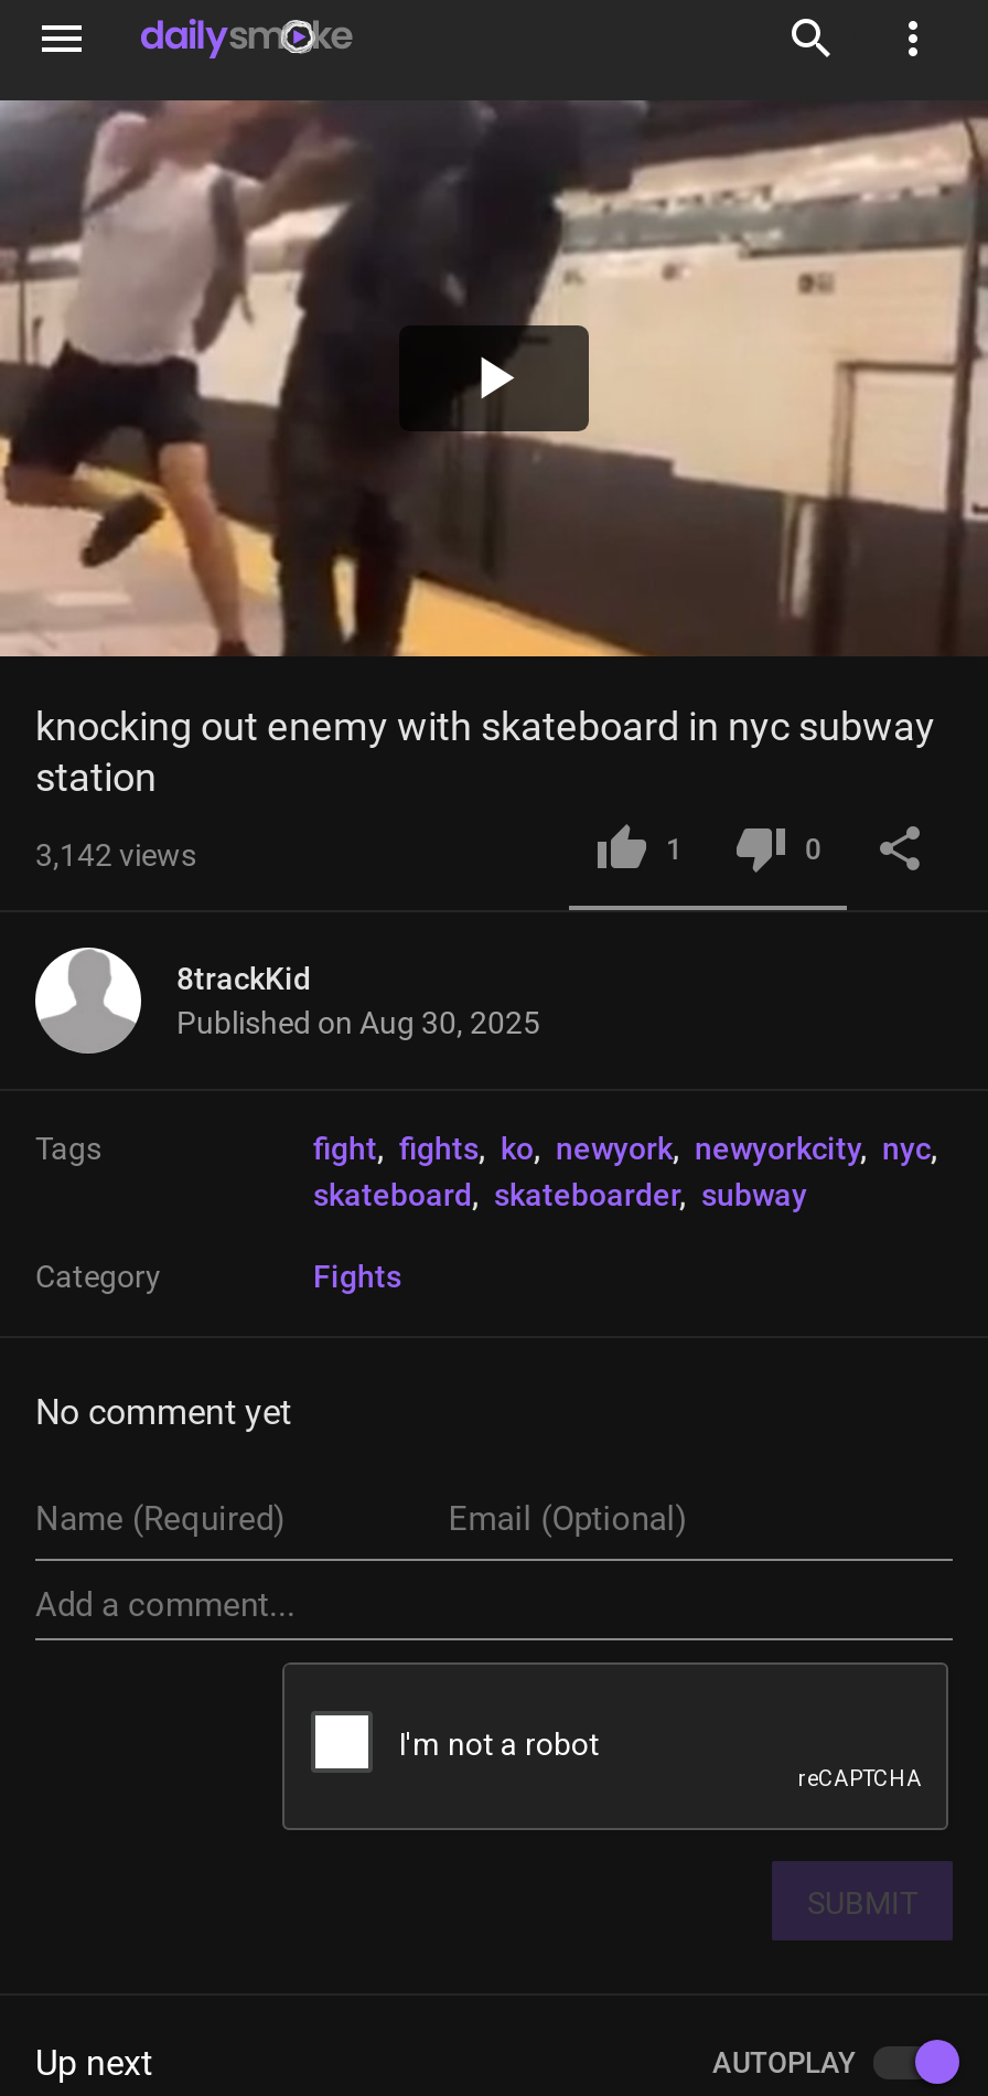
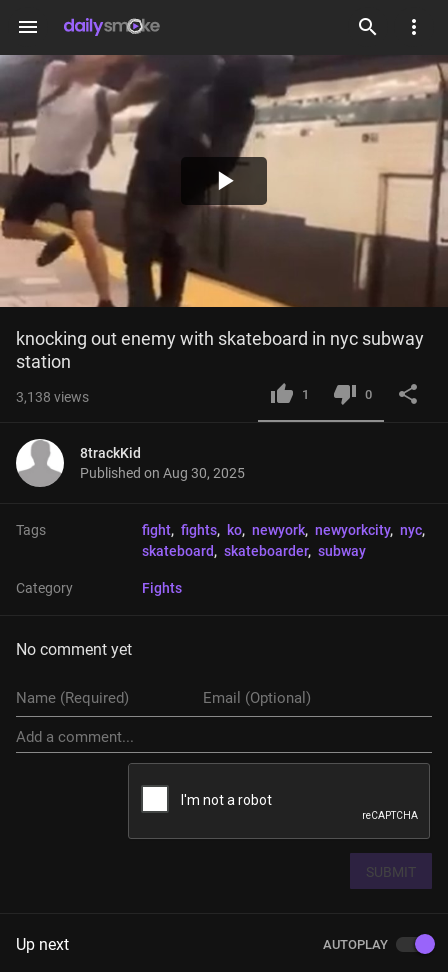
[35,837,196,873] 3,142 views -> [16,389,89,405] 3,138 views

